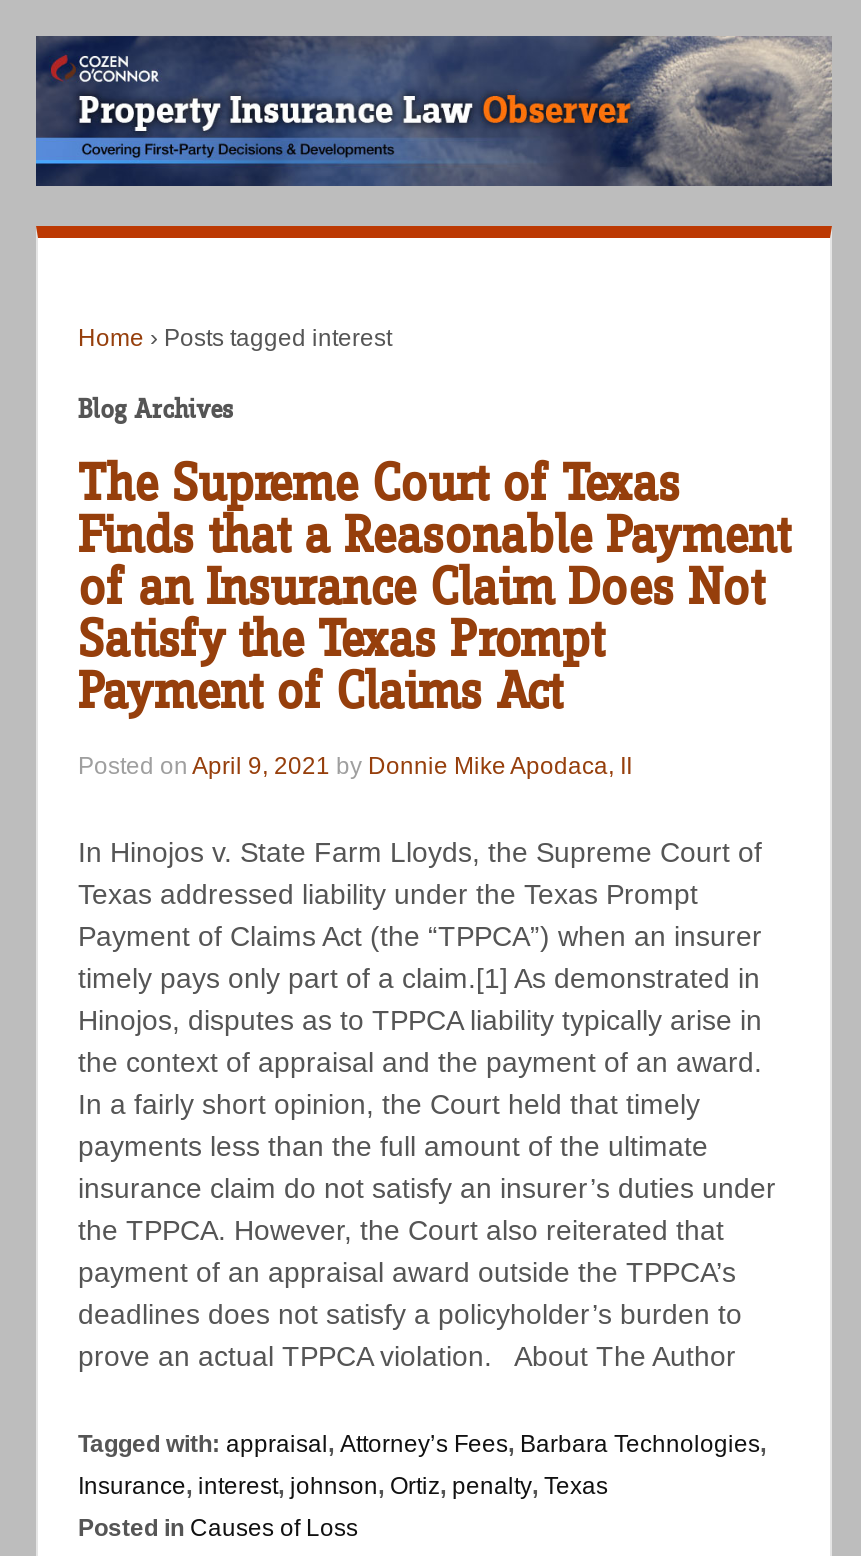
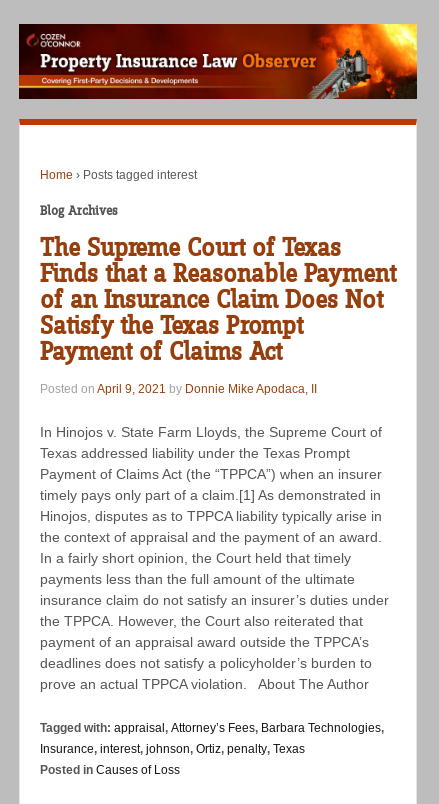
[34,34,834,188] [image] -> [18,23,418,100] [image]

